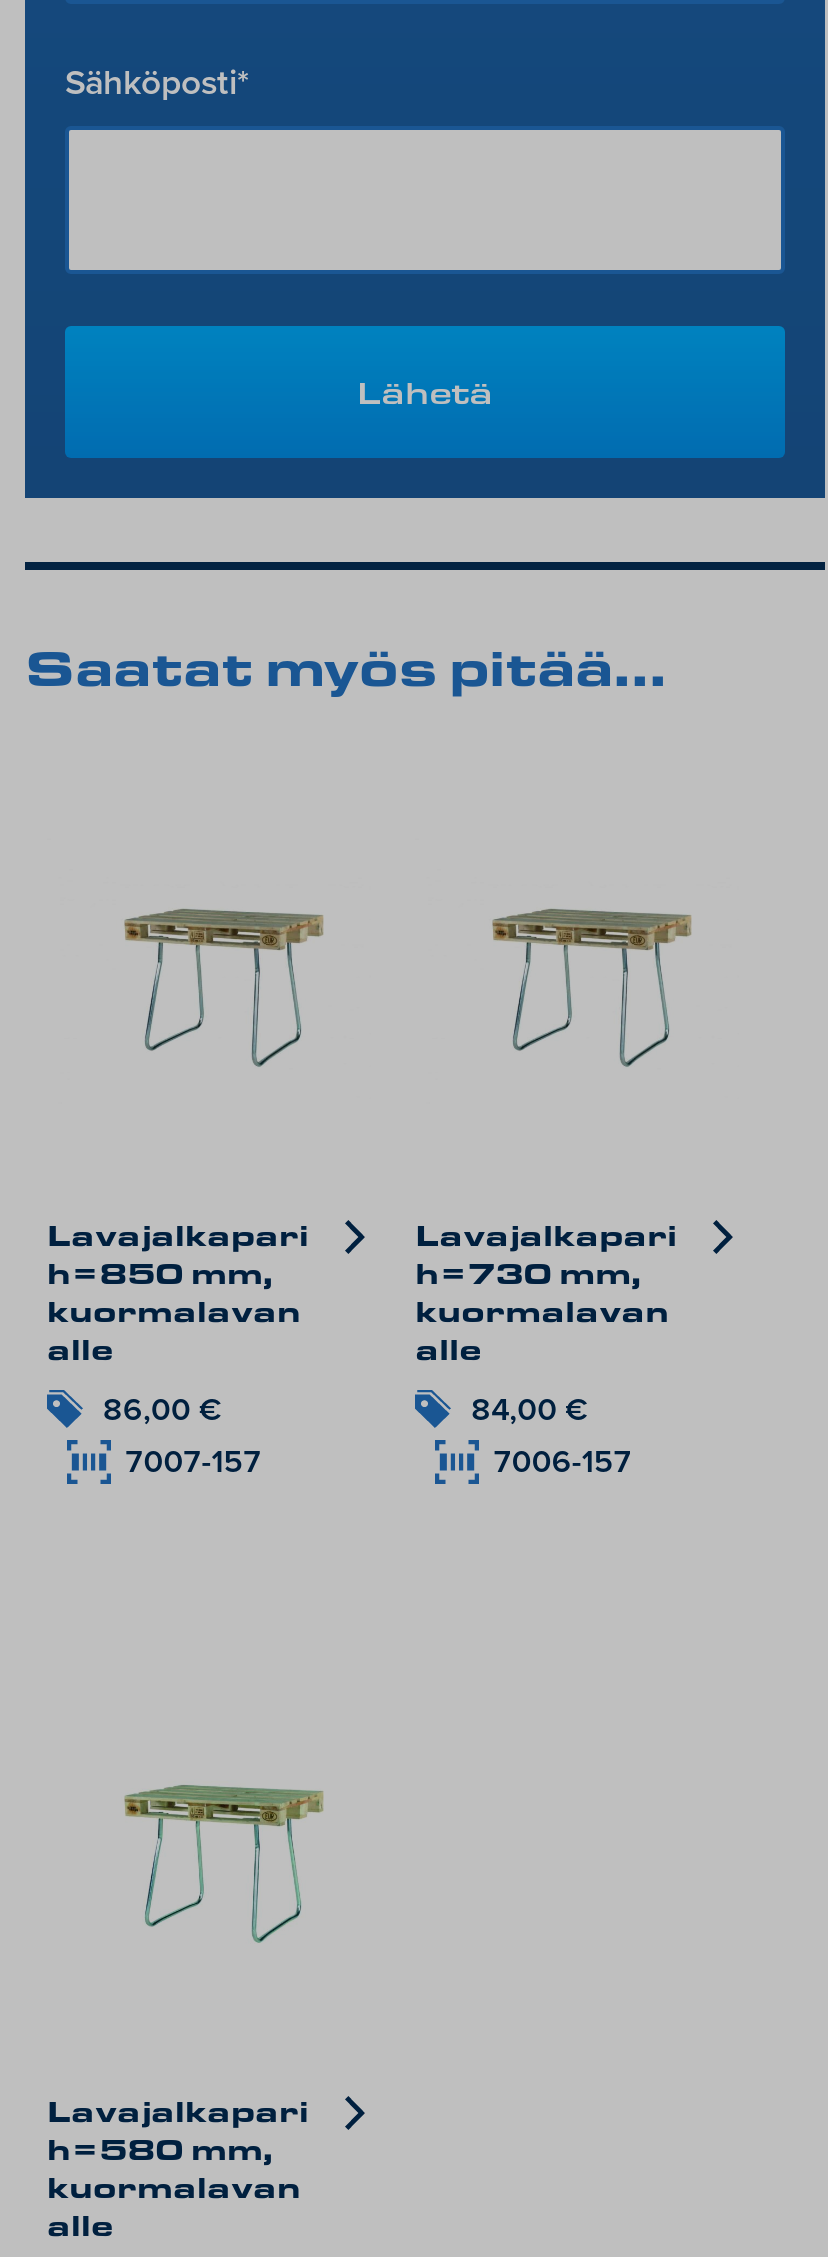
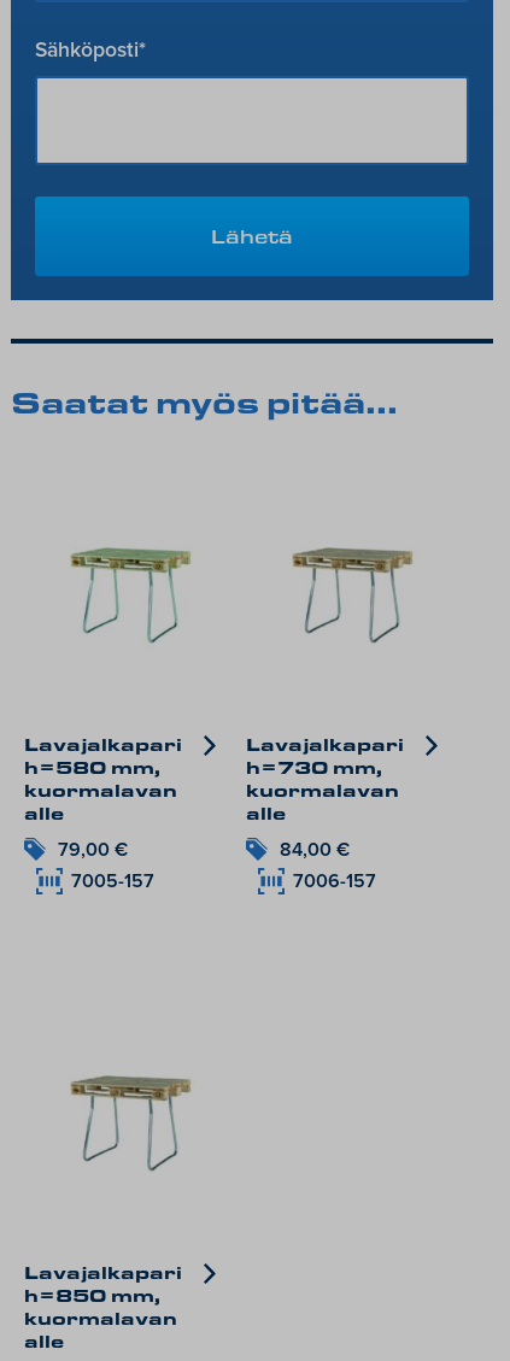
[47,1250,273,1292] h=850 mm, -> [24,753,160,779] h=580 mm,
[103,1386,221,1432] 86,00 € -> [58,835,128,863] 79,00 €
[125,1438,261,1484] 7007-157 -> [71,867,155,894] 7005-157
[47,2126,273,2168] h=580 mm, -> [24,1282,160,1307] h=850 mm,

